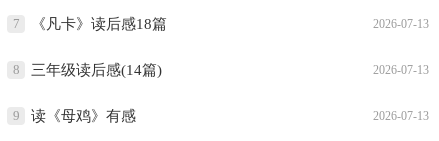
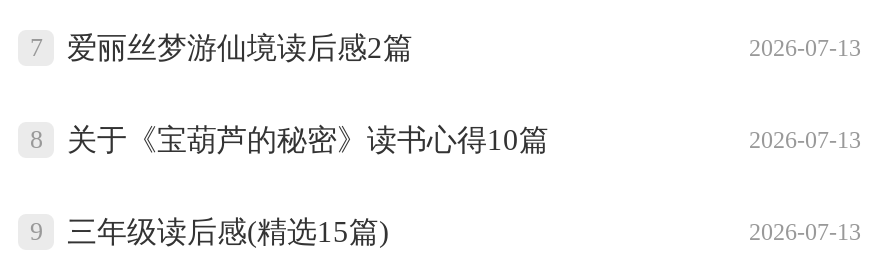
[31,16,167,32] 《凡卡》读后感18篇 -> [67,32,413,64] 爱丽丝梦游仙境读后感2篇
[31,62,162,78] 三年级读后感(14篇) -> [67,124,549,156] 关于《宝葫芦的秘密》读书心得10篇
[31,108,136,124] 读《母鸡》有感 -> [67,216,389,248] 三年级读后感(精选15篇)

